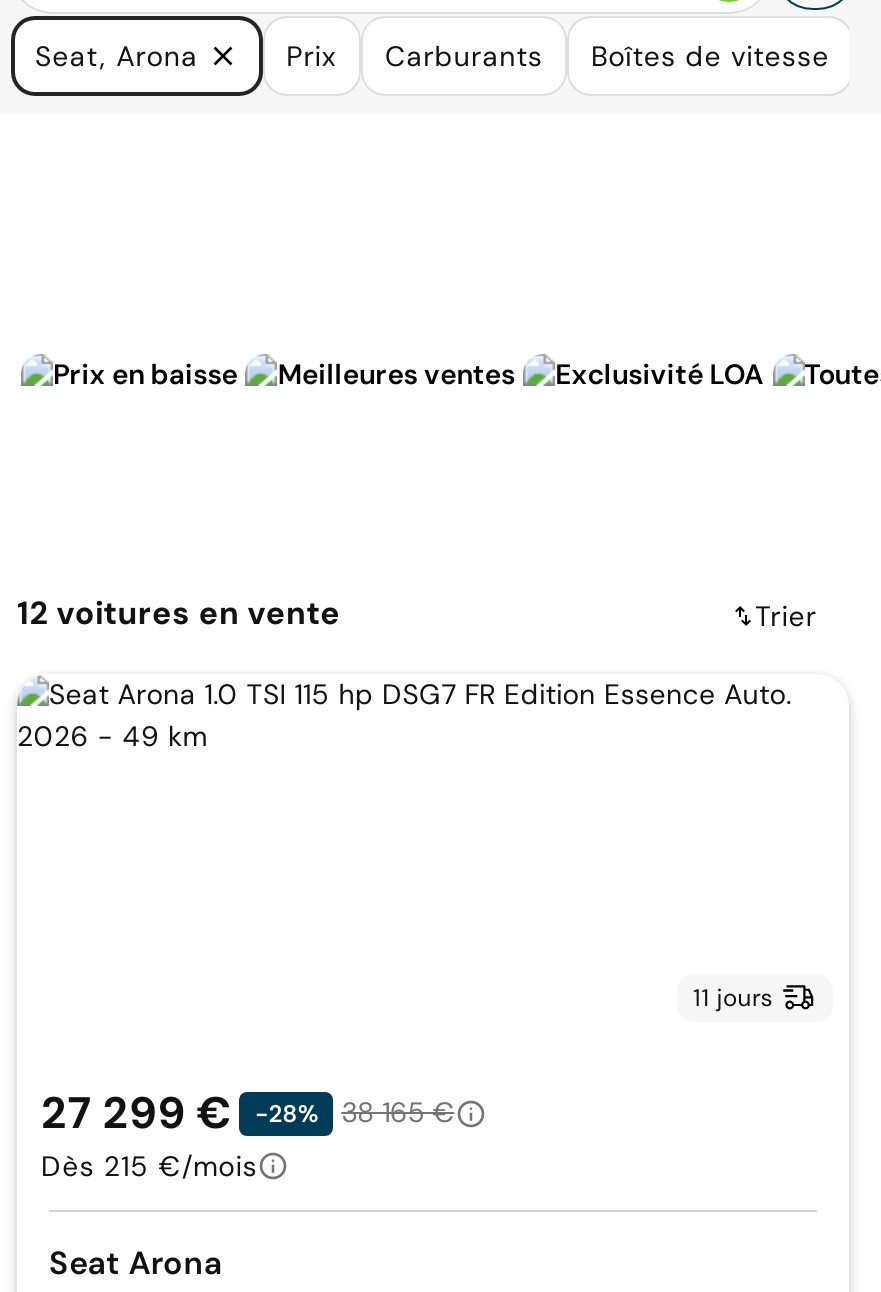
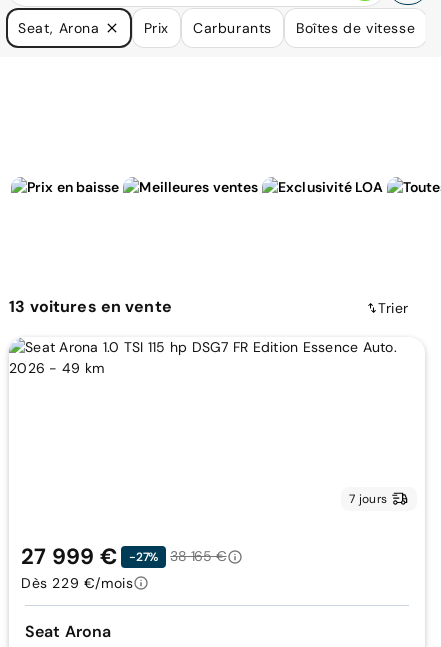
[17,593,341,635] 12 voitures en vente -> [9,296,172,317] 13 voitures en vente
[693,982,773,1014] 11 jours -> [349,491,387,507] 7 jours
[41,1084,231,1142] 27 299 € -> [21,542,117,571] 27 999 €
[255,1098,317,1130] -28% -> [129,549,158,565] -27%
[41,1148,258,1184] Dès 215 €/mois -> [21,574,133,592] Dès 229 €/mois

